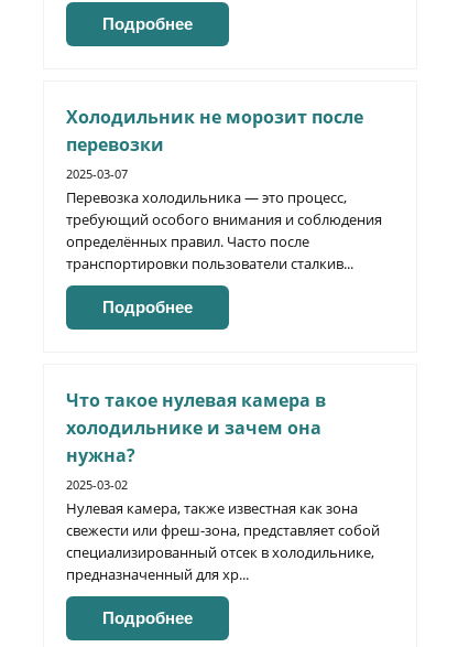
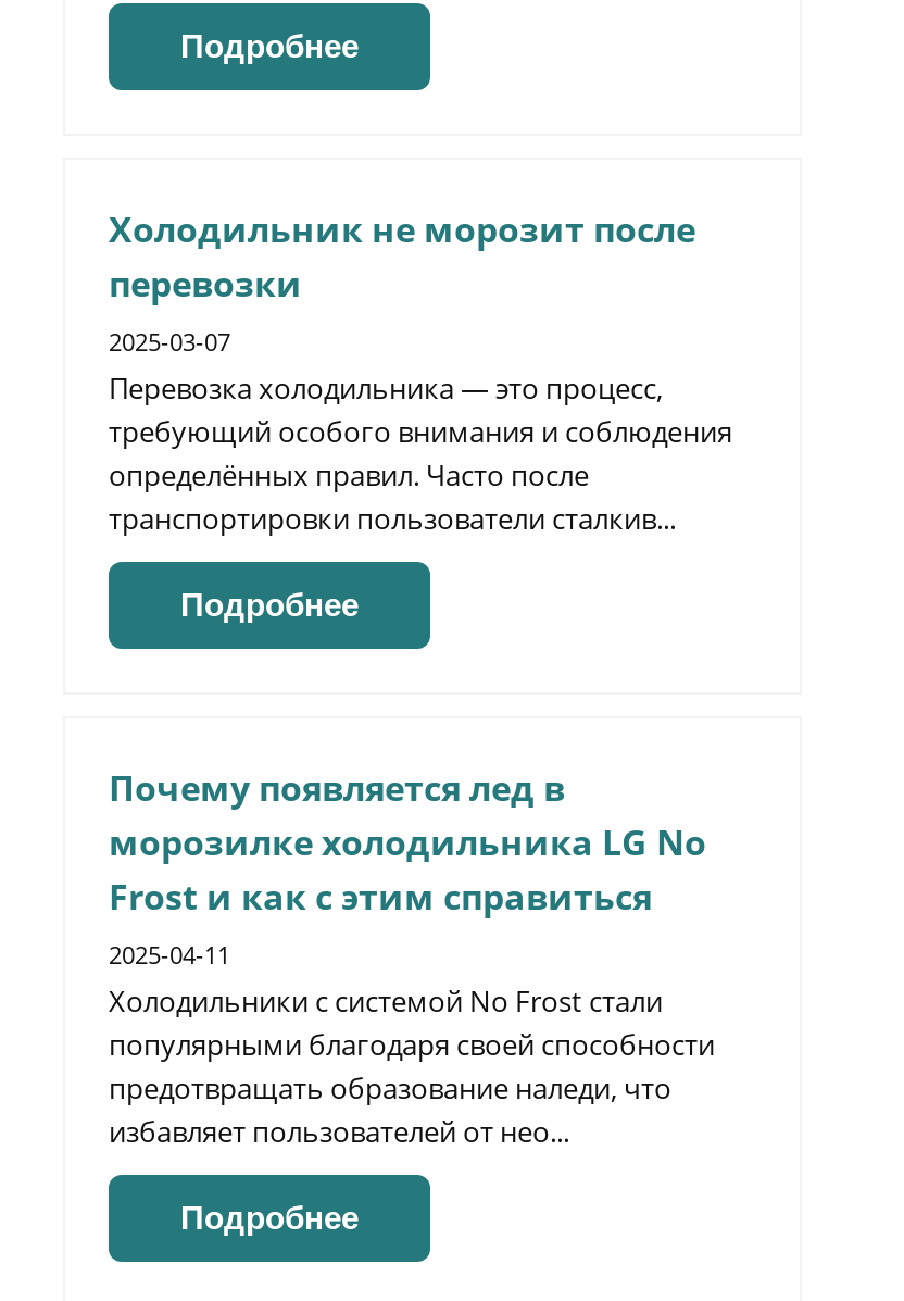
[66,388,380,584] Что такое нулевая камера в | холодильнике и зачем она | нужна? | 2025-03-02 | Нулевая камера, также известная как зона | свежести или фреш-зона, представляет собой | специализированный отсек в холодильнике, | предназначенный для хр... -> [109,765,715,1151] Почему появляется лед в | морозилке холодильника LG No | Frost и как с этим справиться | 2025-04-11 | Холодильники с системой No Frost стали | популярными благодаря своей способности | предотвращать образование наледи, что | избавляет пользователей от нео...

